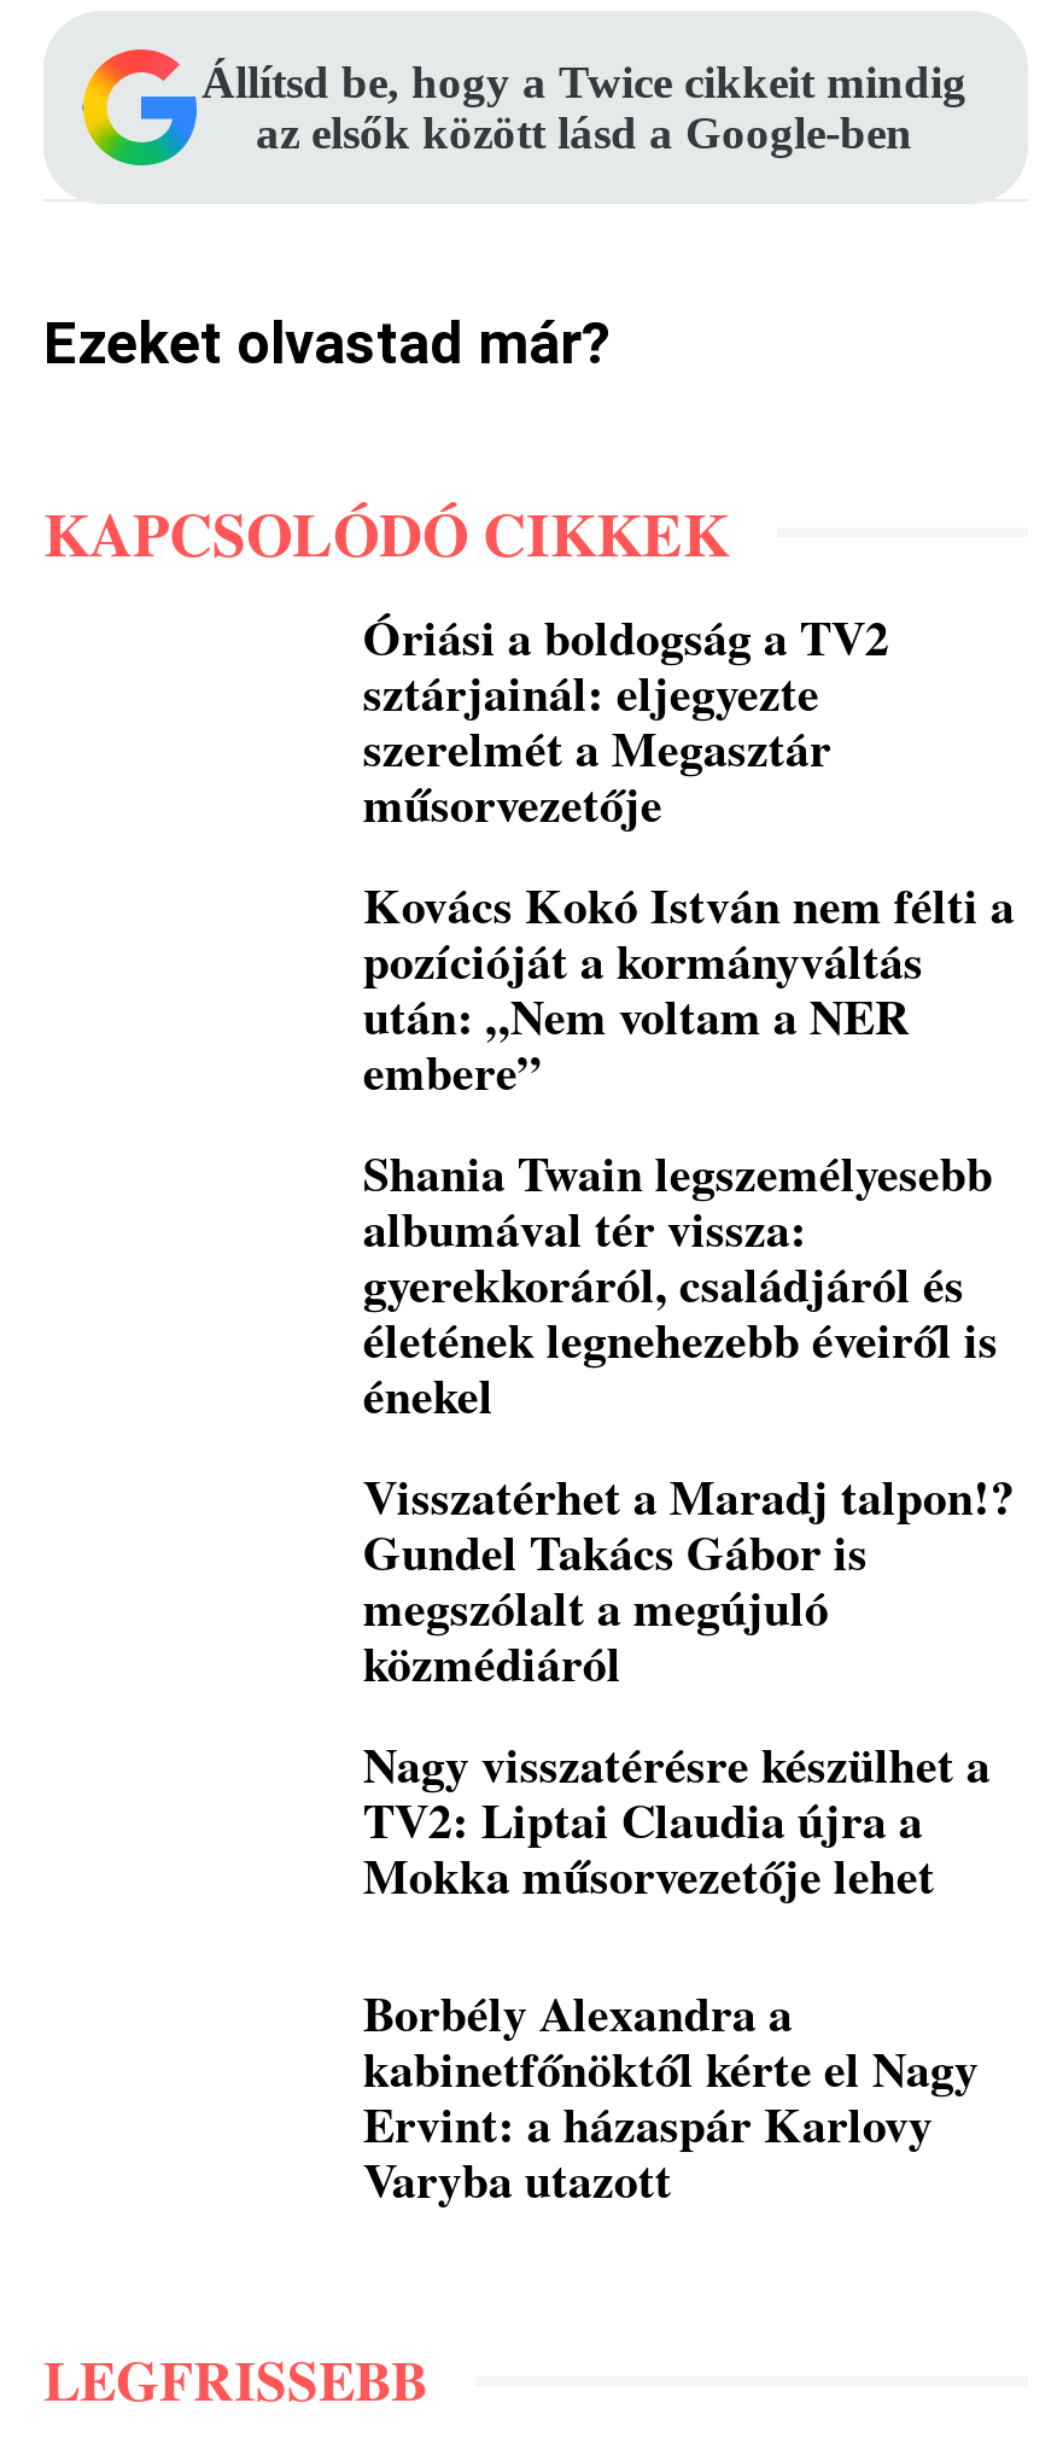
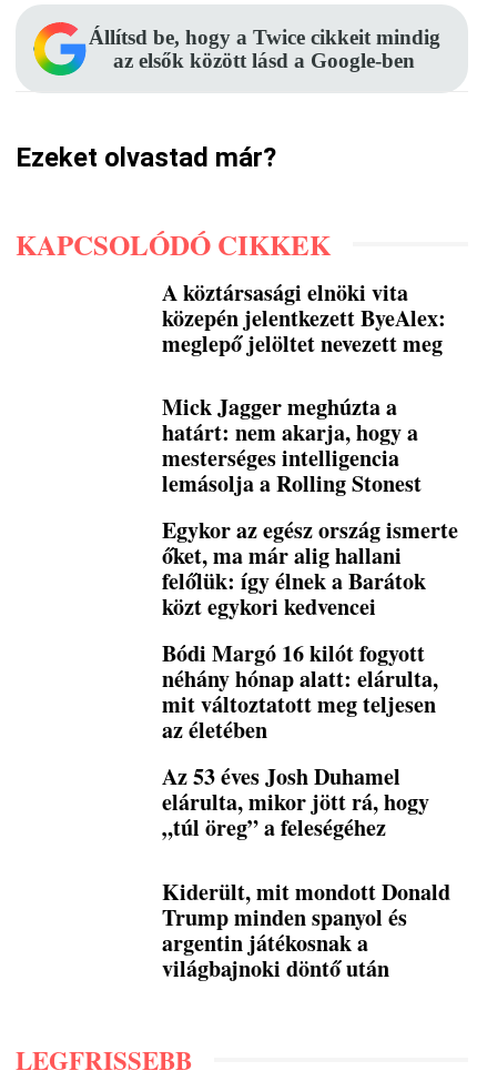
[363,601,1015,2215] Óriási a boldogság a TV2 | sztárjainál: eljegyezte | szerelmét a Megasztár | műsorvezetője | Kovács Kokó István nem félti a | pozícióját a kormányváltás | után: „Nem voltam a NER | embere” | Shania Twain legszemélyesebb | albumával tér vissza: | gyerekkoráról, családjáról és | életének legnehezebb éveiről is | énekel | Visszatérhet a Maradj talpon!? | Gundel Takács Gábor is | megszólalt a megújuló | közmédiáról | Nagy visszatérésre készülhet a | TV2: Liptai Claudia újra a | Mokka műsorvezetője lehet | Borbély Alexandra a | kabinetfőnöktől kérte el Nagy | Ervint: a házaspár Karlovy | Varyba utazott -> [162,276,459,984] A köztársasági elnöki vita | közepén jelentkezett ByeAlex: | meglepő jelöltet nevezett meg | Mick Jagger meghúzta a | határt: nem akarja, hogy a | mesterséges intelligencia | lemásolja a Rolling Stonest | Egykor az egész ország ismerte | őket, ma már alig hallani | felőlük: így élnek a Barátok | közt egykori kedvencei | Bódi Margó 16 kilót fogyott | néhány hónap alatt: elárulta, | mit változtatott meg teljesen | az életében | Az 53 éves Josh Duhamel | elárulta, mikor jött rá, hogy | „túl öreg” a feleségéhez | Kiderült, mit mondott Donald | Trump minden spanyol és | argentin játékosnak a | világbajnoki döntő után

